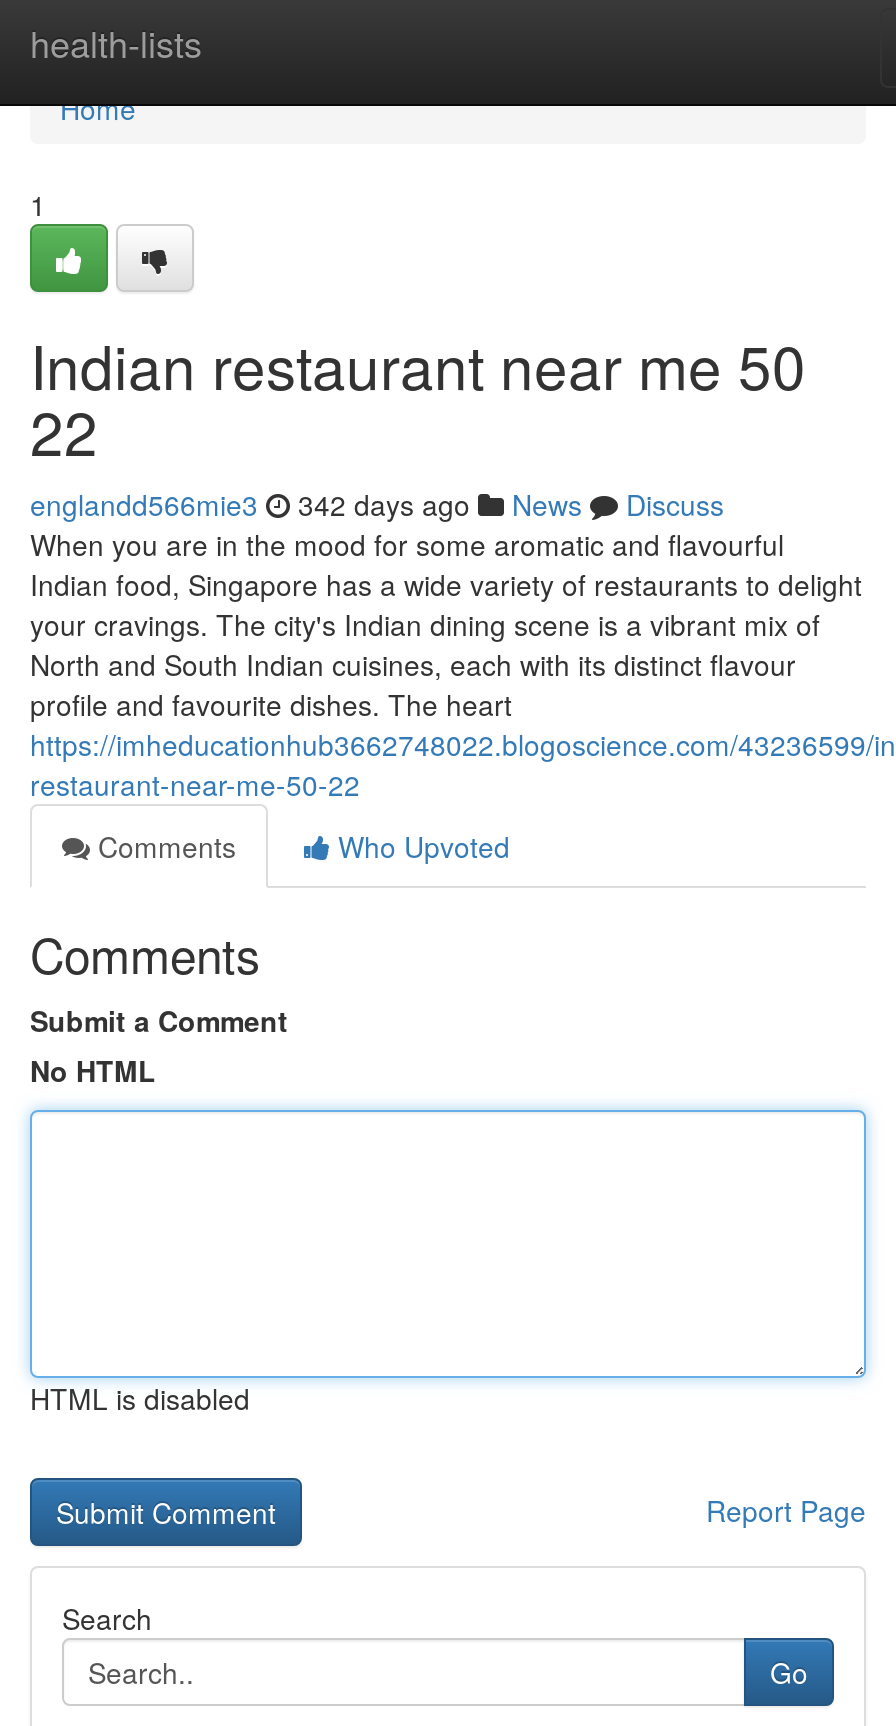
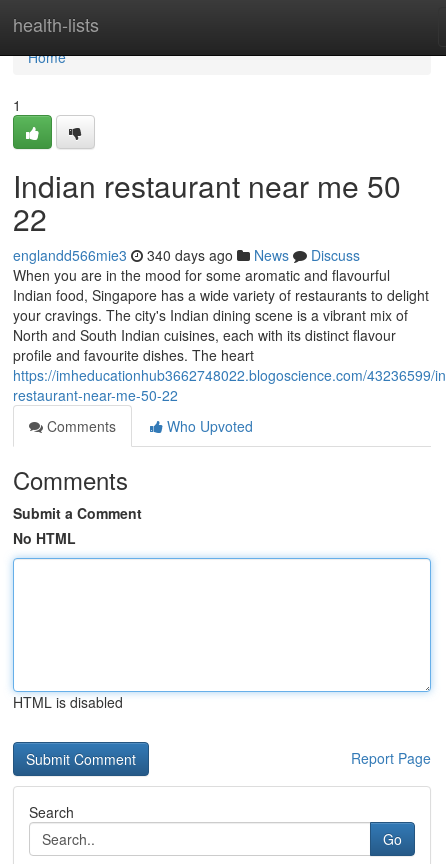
[30,484,724,524] englandd566mie3 342 days ago News Discuss -> [13,245,360,265] englandd566mie3 340 days ago News Discuss

